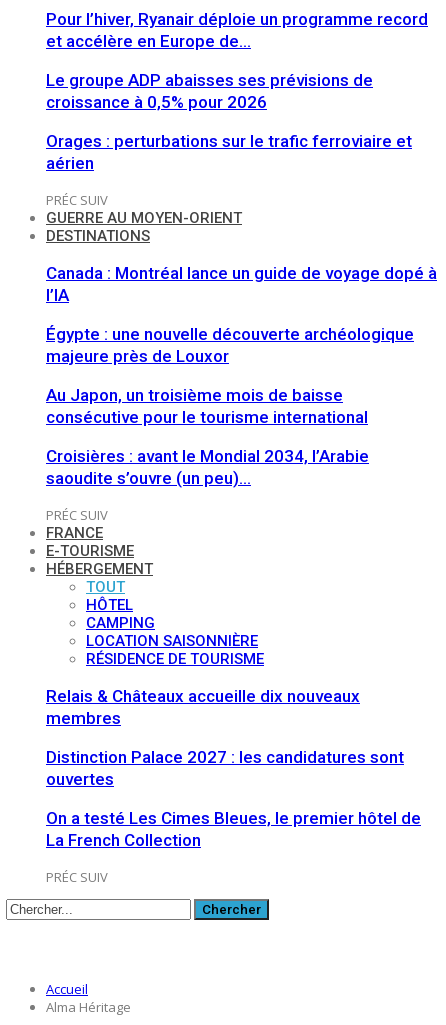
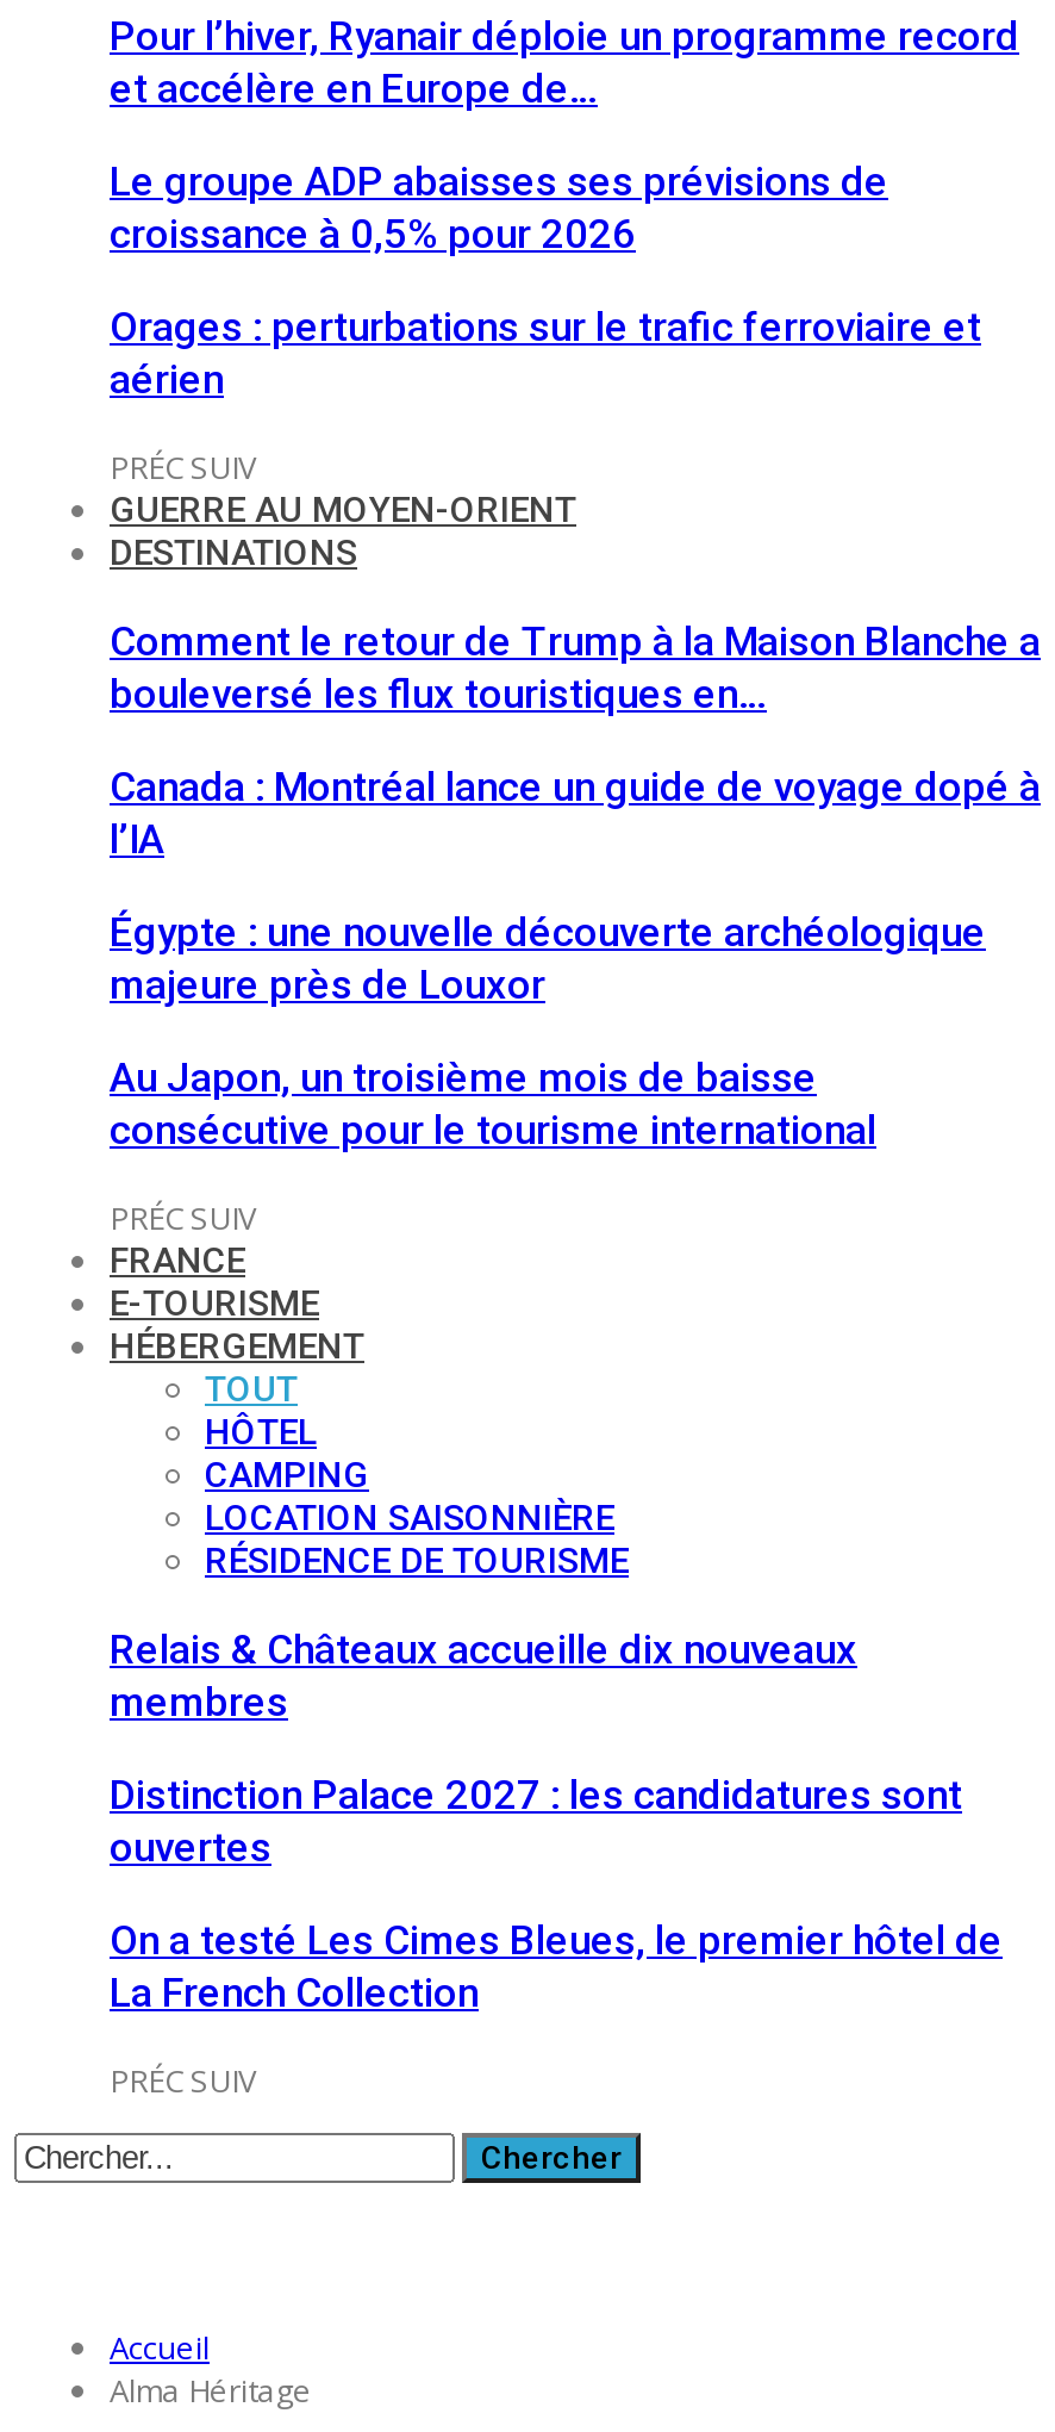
none -> [110,617,1041,717] Comment le retour de Trump à la Maison Blanche a | bouleversé les flux touristiques en…
moved [46,263,437,427] -> [110,763,1041,1153]: Canada : Montréal lance un guide de voyage dopé à | l’IA | Égypte : une nouvelle découverte archéologique | majeure près de Louxor | Au Japon, un troisième mois de baisse | consécutive pour le tourisme international
[46,446,369,488] Croisières : avant le Mondial 2034, l’Arabie | saoudite s’ouvre (un peu)… -> none

